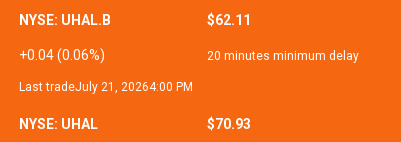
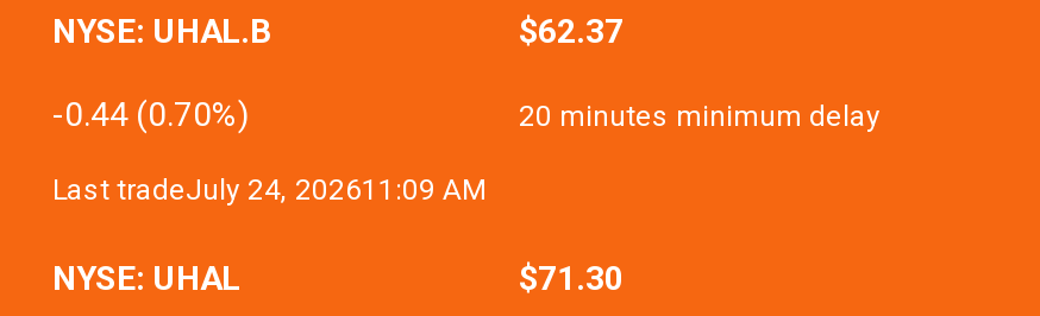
[207,12,251,28] $62.11 -> [519,12,624,50] $62.37
[19,47,105,63] +0.04 (0.06%) -> [52,95,250,133] -0.44 (0.70%)
[19,80,193,94] Last tradeJuly 21, 20264:00 PM -> [52,173,485,207] Last tradeJuly 24, 202611:09 AM
[207,116,251,132] $70.93 -> [519,259,624,297] $71.30

